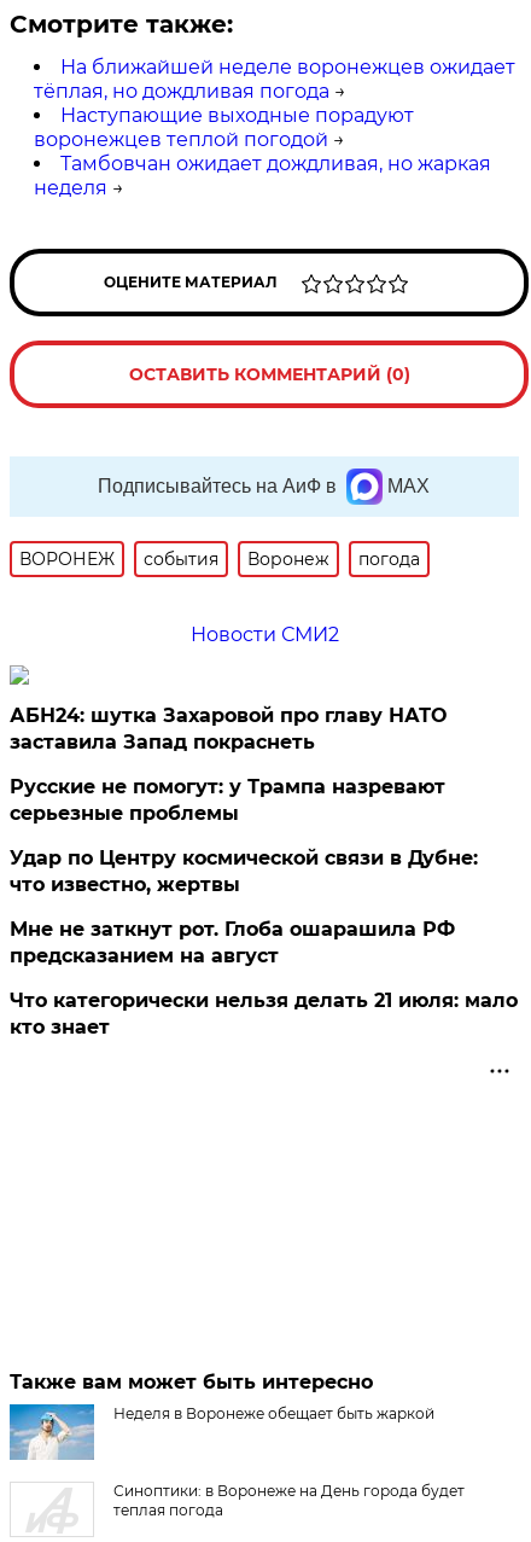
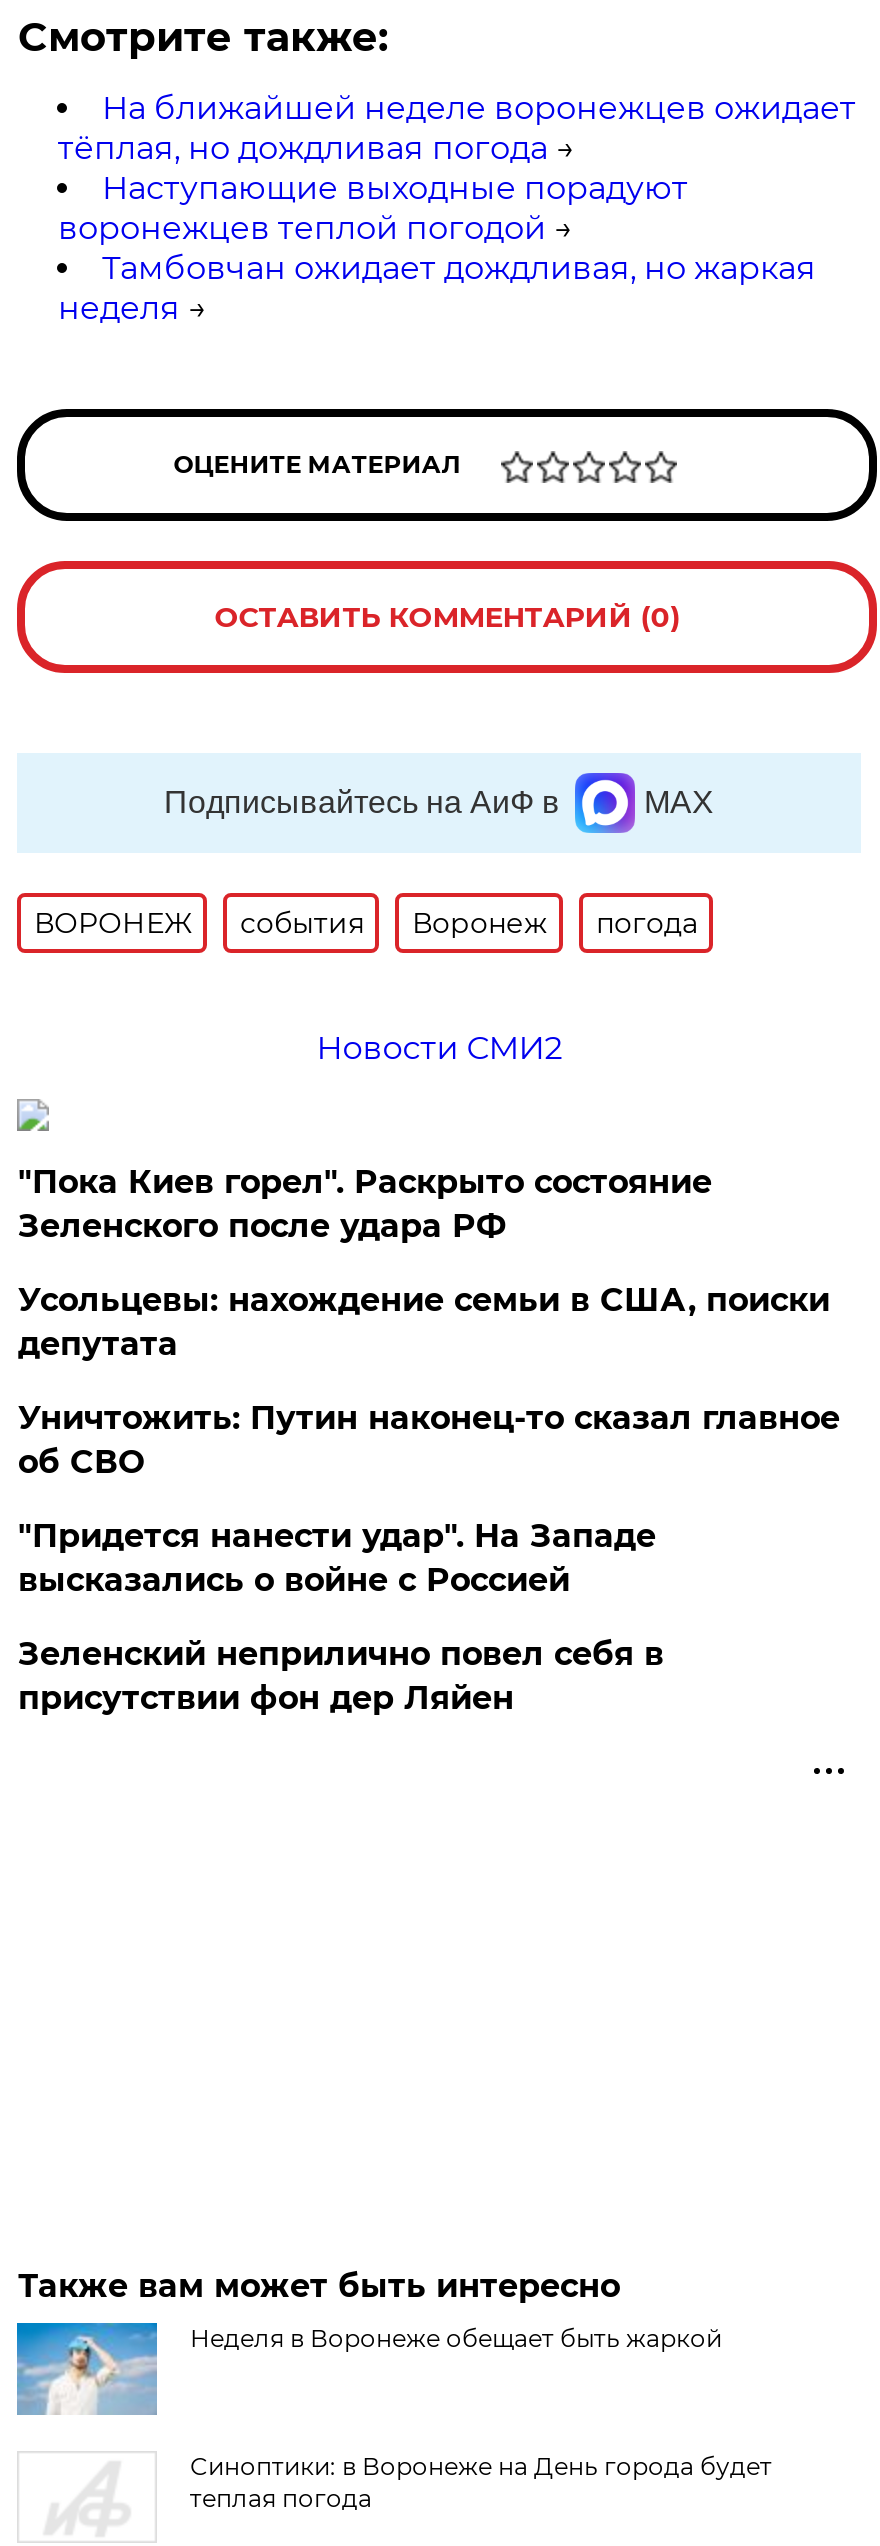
[10,704,447,753] АБН24: шутка Захаровой про главу НАТО | заставила Запад покраснеть -> [18,1163,712,1245] "Пока Киев горел". Раскрыто состояние | Зеленского после удара РФ
[10,775,446,825] Русские не помогут: у Трампа назревают | серьезные проблемы -> [18,1281,830,1363] Усольцевы: нахождение семьи в США, поиски | депутата
[10,846,478,896] Удар по Центру космической связи в Дубне: | что известно, жертвы -> [18,1399,840,1481] Уничтожить: Путин наконец-то сказал главное | об СВО
[10,918,455,967] Мне не заткнут рот. Глоба ошарашила РФ | предсказанием на август -> [18,1517,656,1599] "Придется нанести удар". На Западе | высказались о войне с Россией
[10,989,518,1038] Что категорически нельзя делать 21 июля: мало | кто знает -> [18,1635,664,1717] Зеленский неприлично повел cебя в | присутствии фон дер Ляйен

